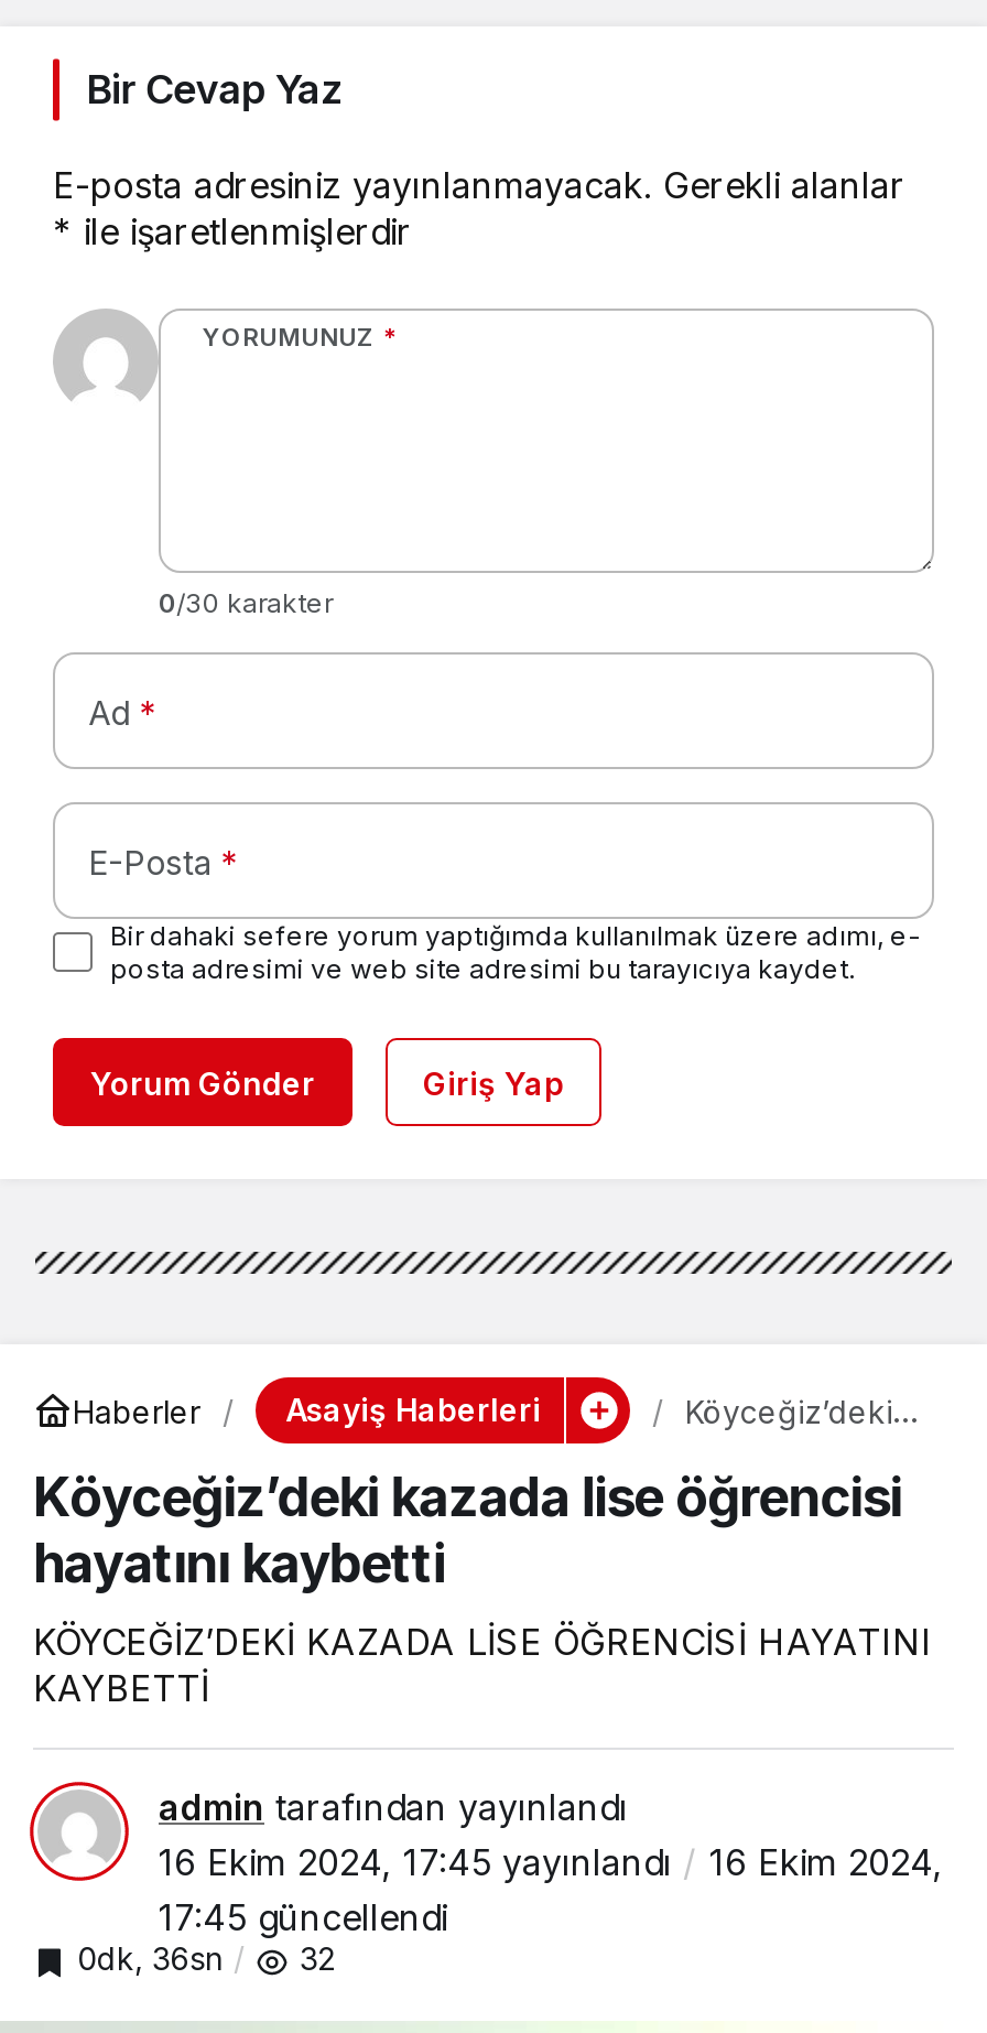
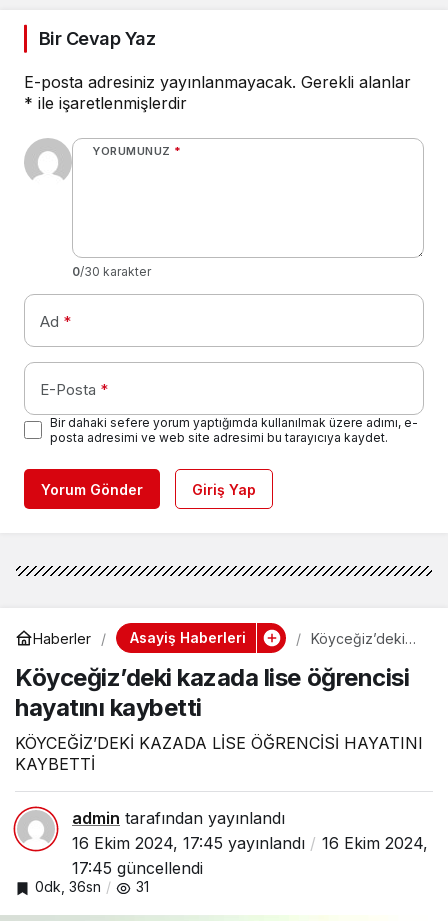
[300,1940,335,1977] 32 -> [136,878,149,895] 31

